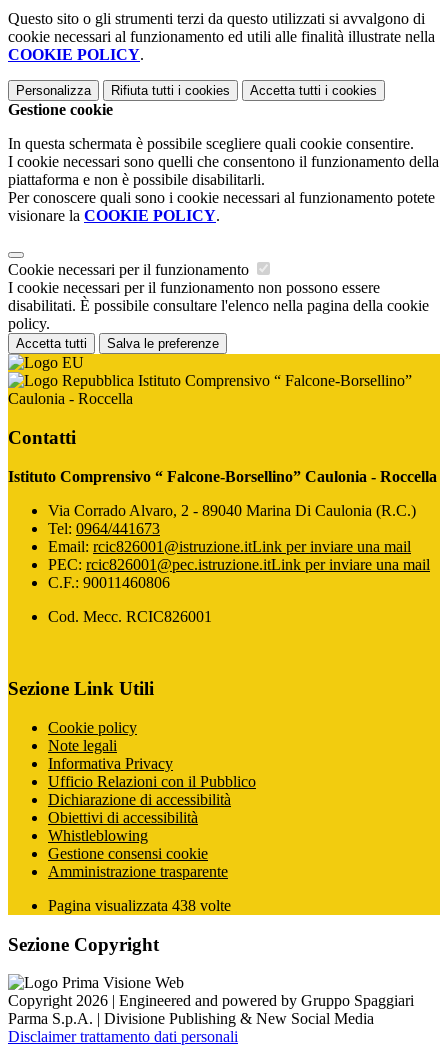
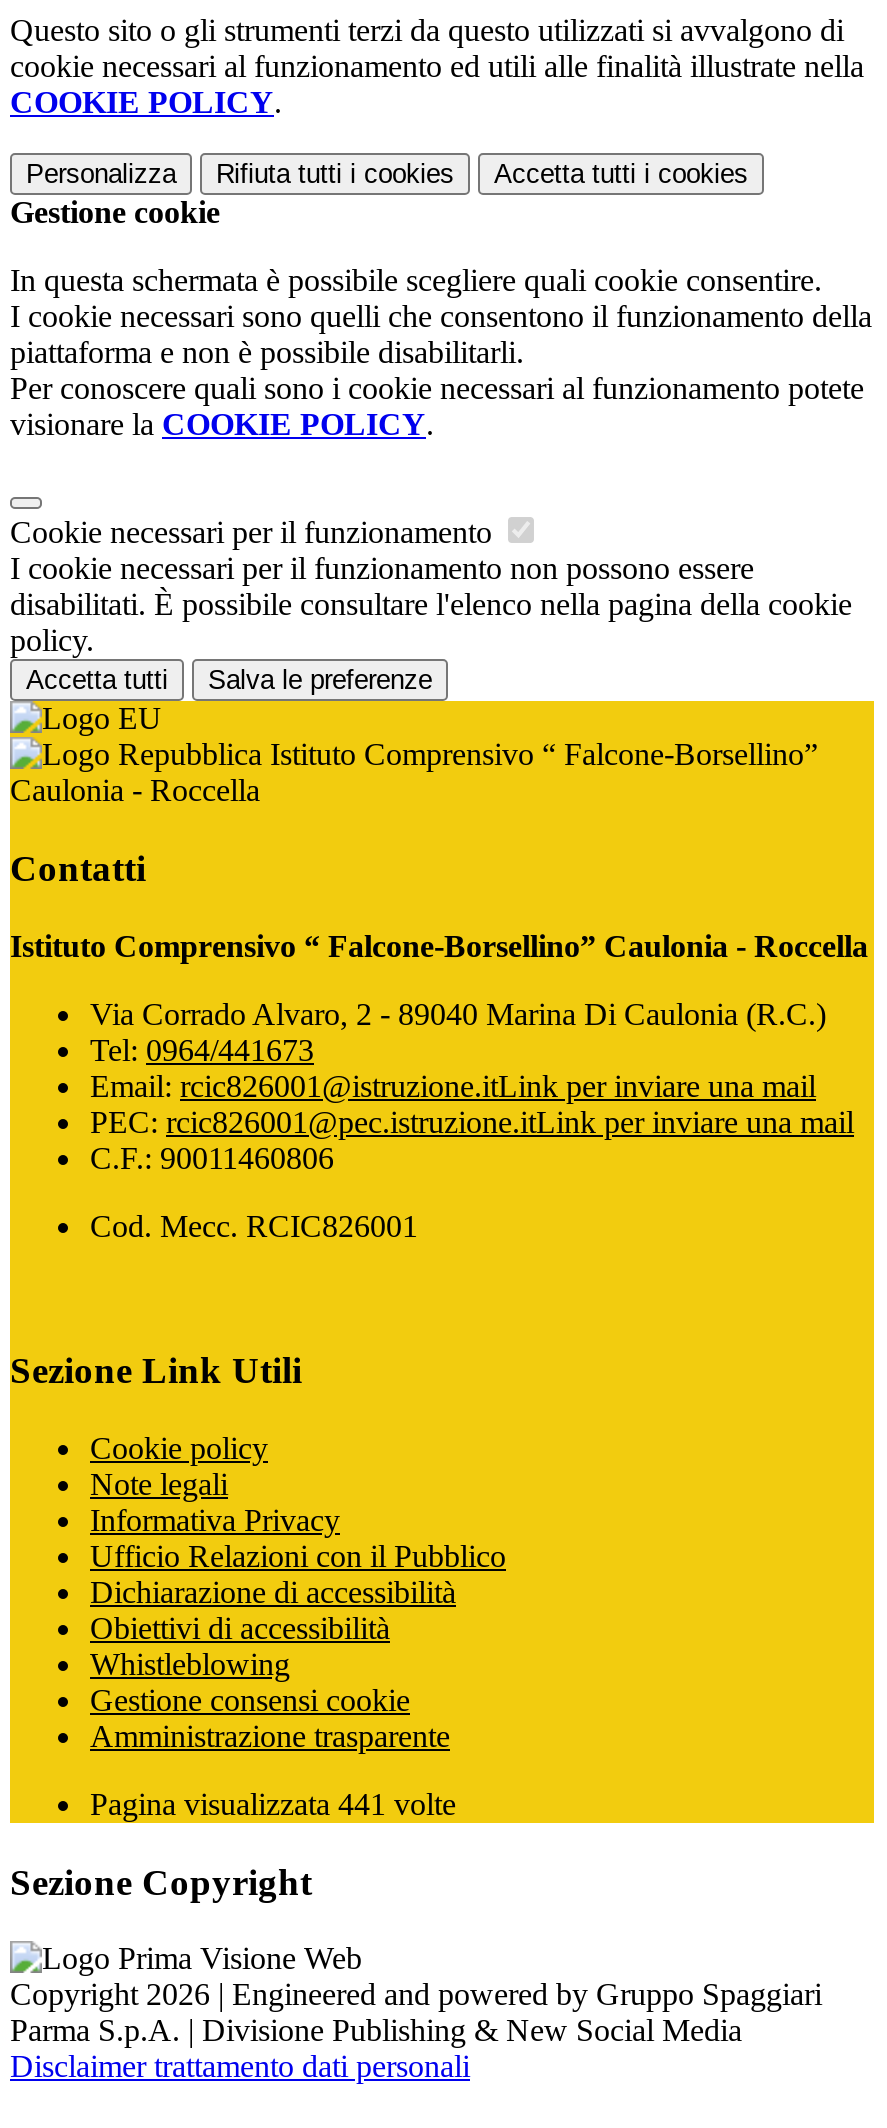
[48,897,231,914] Pagina visualizzata 438 volte -> [90,1787,456,1821] Pagina visualizzata 441 volte

